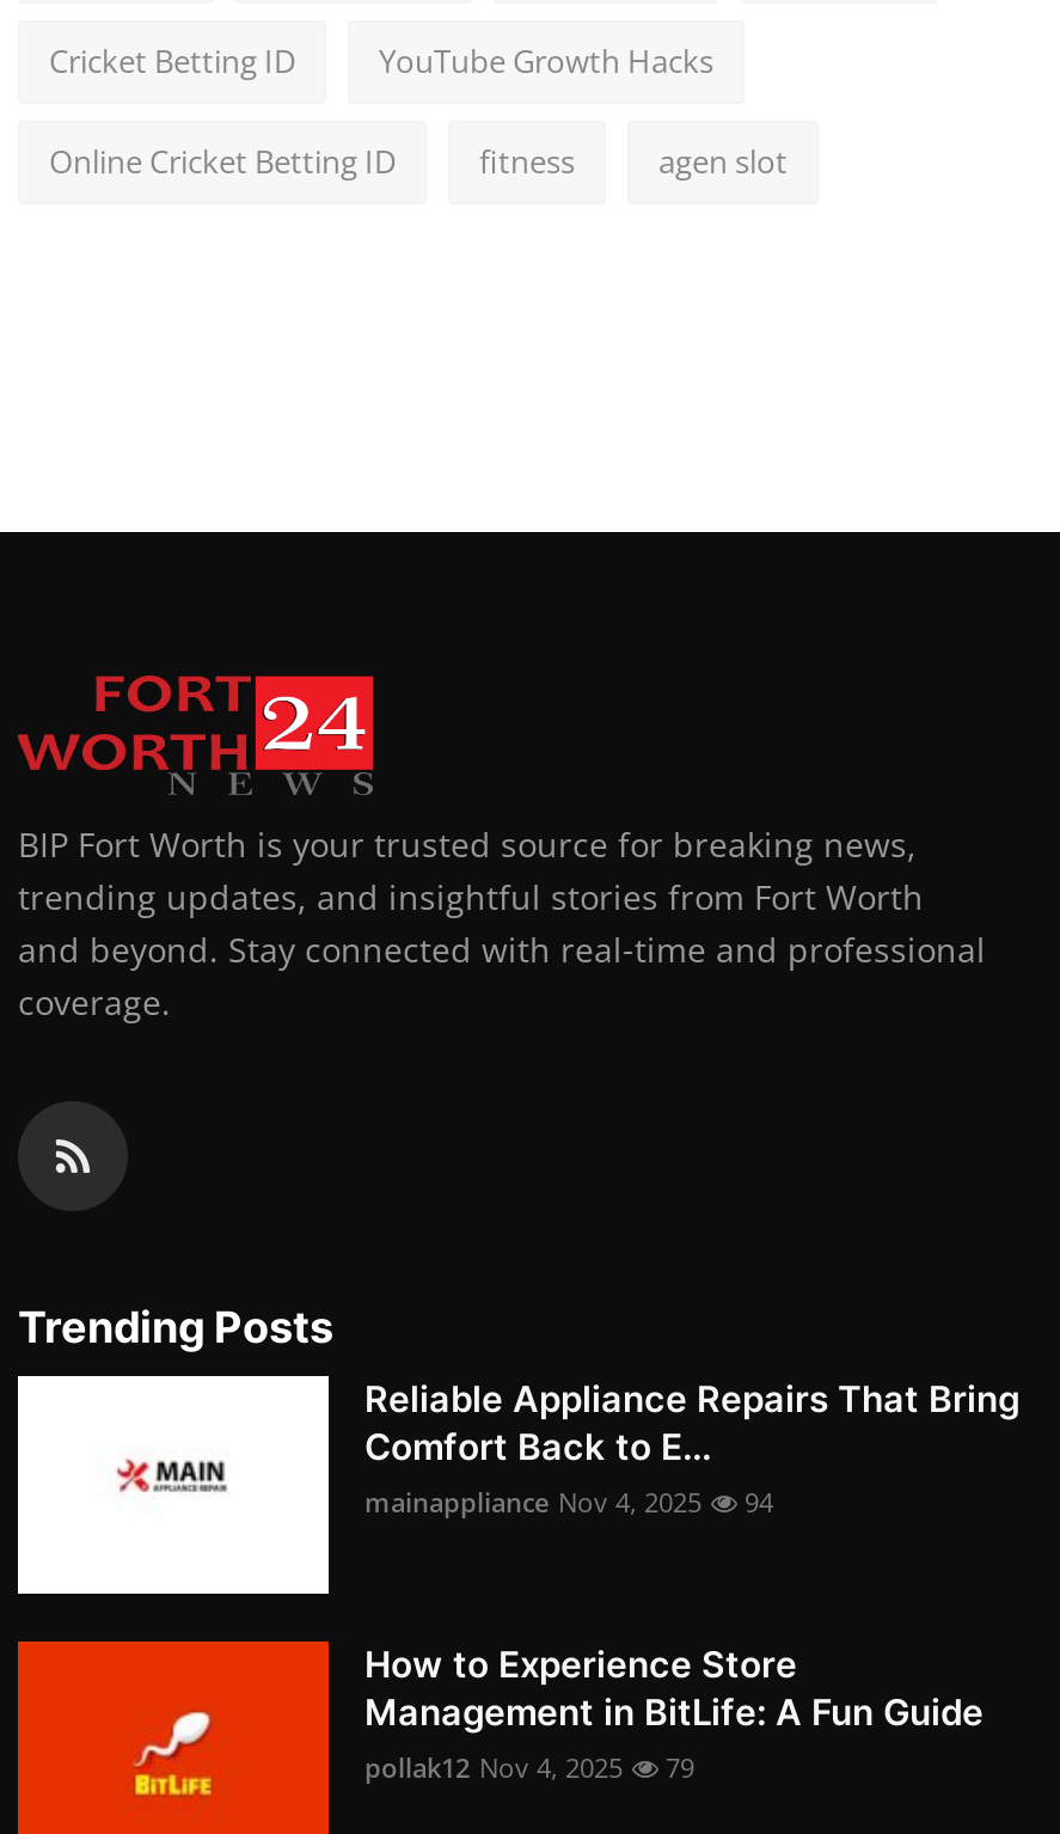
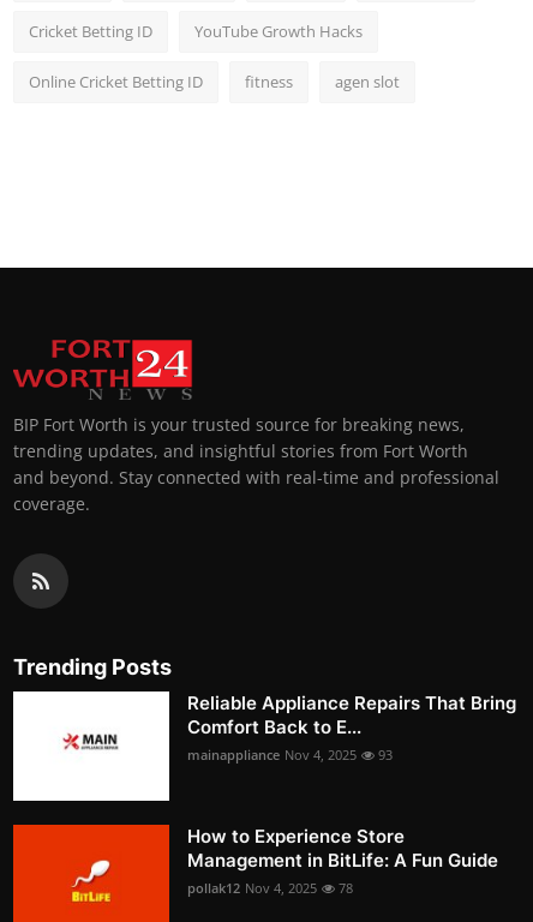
[364,1484,773,1520] mainappliance Nov 4, 2025 94 -> [187,745,393,763] mainappliance Nov 4, 2025 93
[364,1750,694,1785] pollak12 Nov 4, 2025 79 -> [187,878,353,896] pollak12 Nov 4, 2025 78

